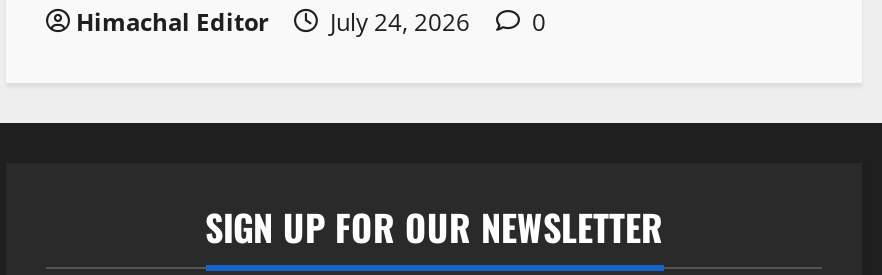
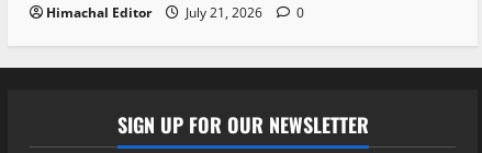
[76,6,546,40] Himachal Editor July 24, 2026 0 -> [46,3,304,22] Himachal Editor July 21, 2026 0

